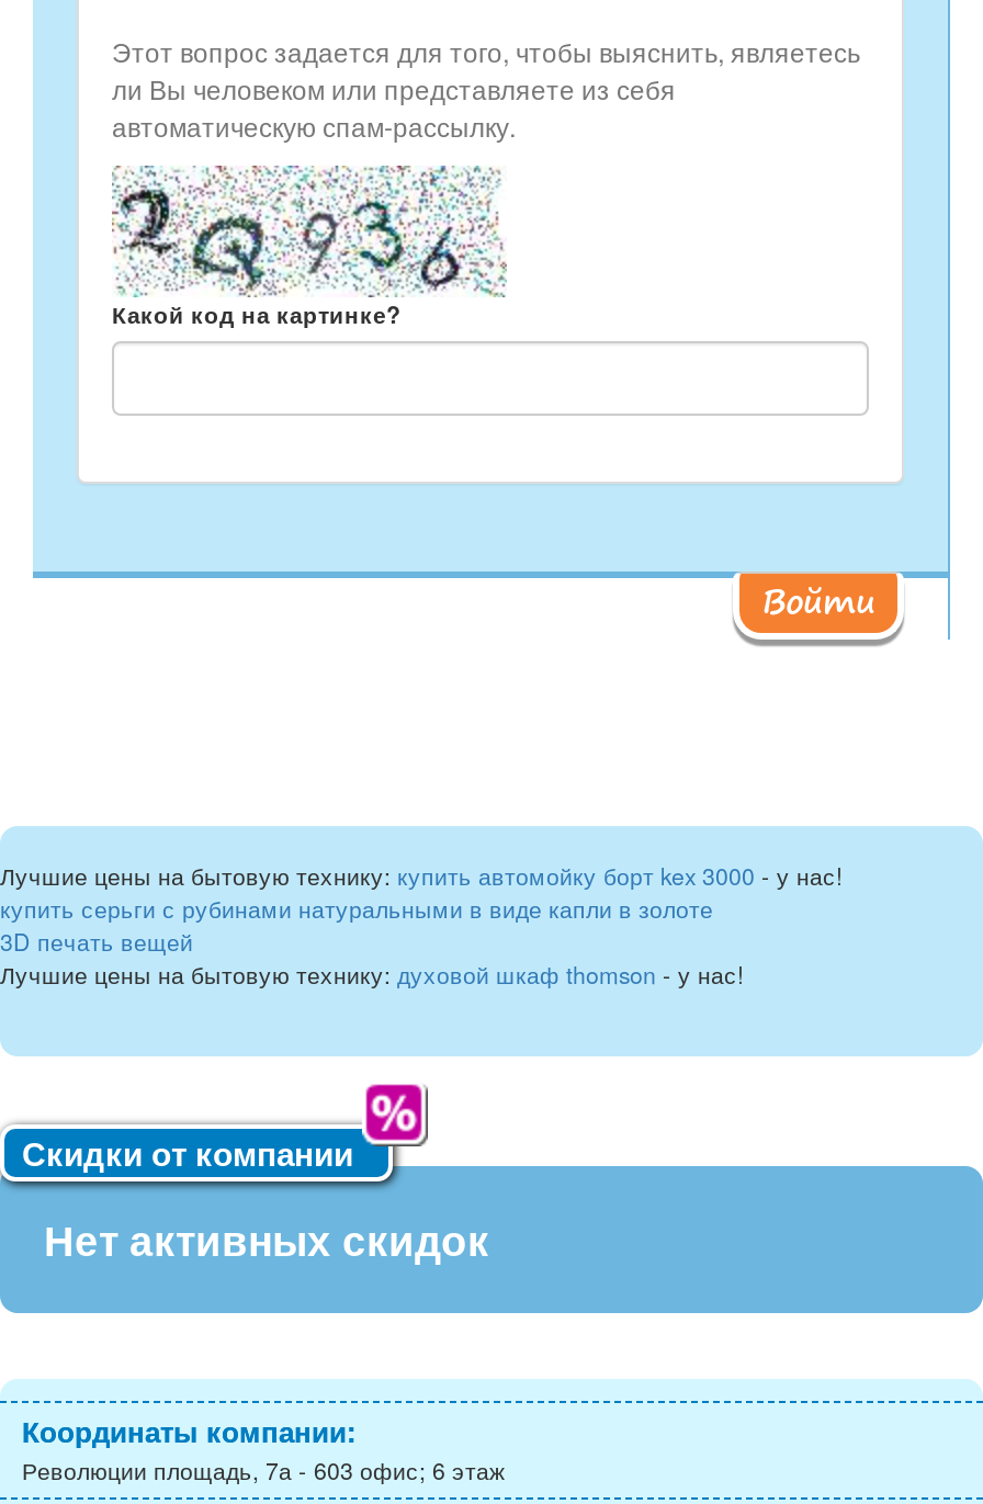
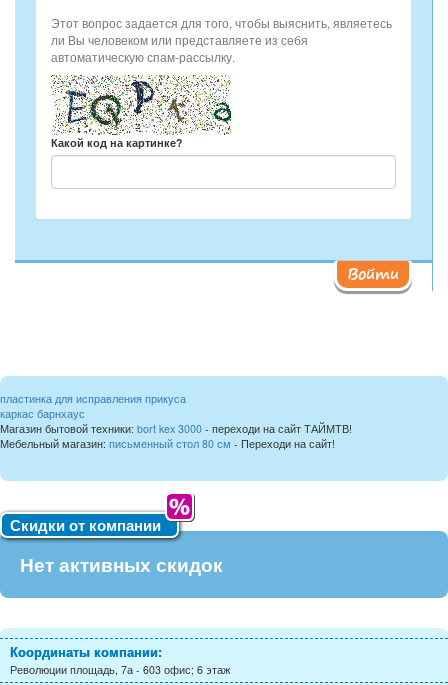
[112,163,507,295] [image] -> [52,74,232,134] [image]
[0,859,843,991] Лучшие цены на бытовую технику: купить автомойку борт kex 3000 - у нас! | купить серьги с рубинами натуральными в виде капли в золоте | 3D печать вещей | Лучшие цены на бытовую технику: духовой шкаф thomson - у нас! -> [0,391,352,451] пластинка для исправления прикуса | каркас барнхаус | Магазин бытовой техники: bort kex 3000 - переходи на сайт ТАЙМТВ! | Мебельный магазин: письменный стол 80 см - Переходи на сайт!

